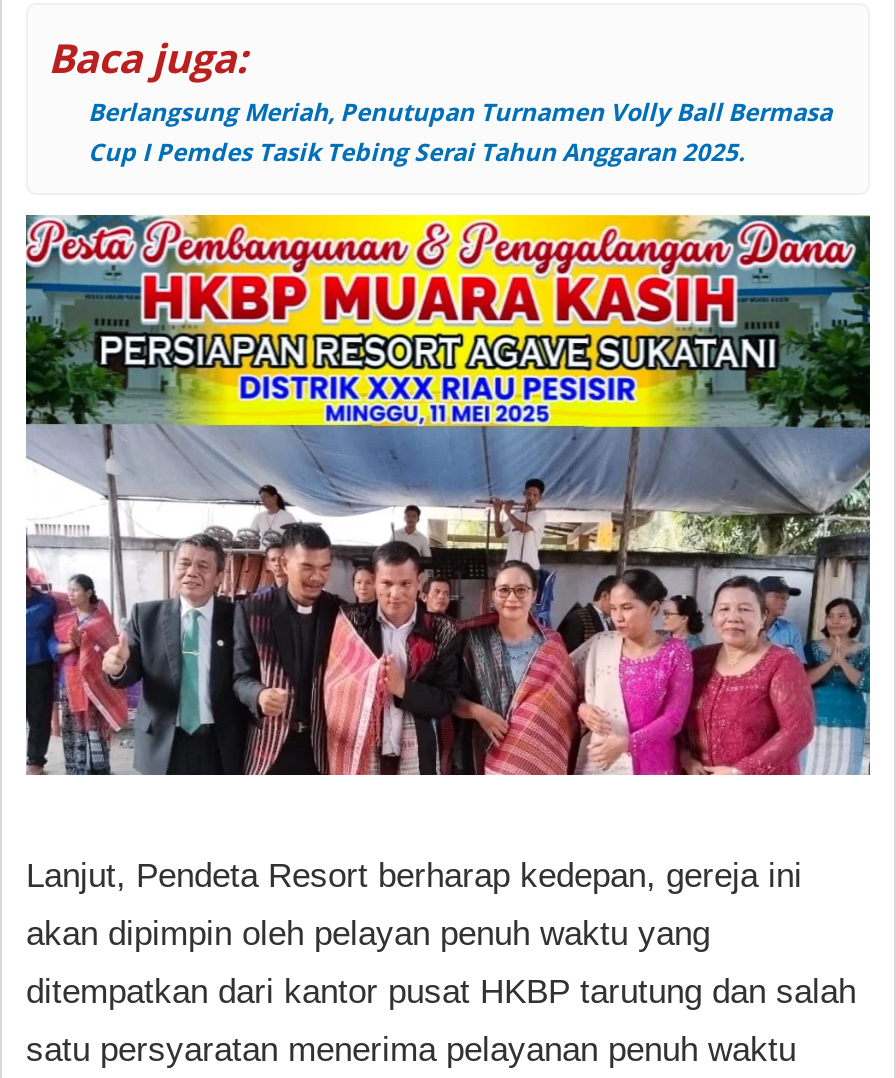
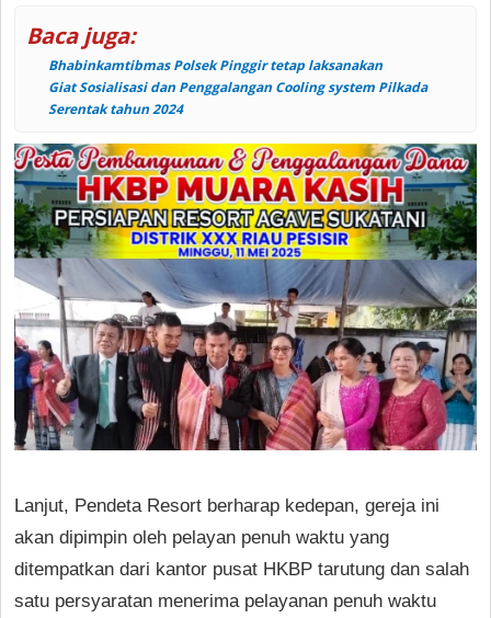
[88,94,832,168] Berlangsung Meriah, Penutupan Turnamen Volly Ball Bermasa | Cup I Pemdes Tasik Tebing Serai Tahun Anggaran 2025. -> [48,55,427,118] Bhabinkamtibmas Polsek Pinggir tetap laksanakan | Giat Sosialisasi dan Penggalangan Cooling system Pilkada | Serentak tahun 2024

